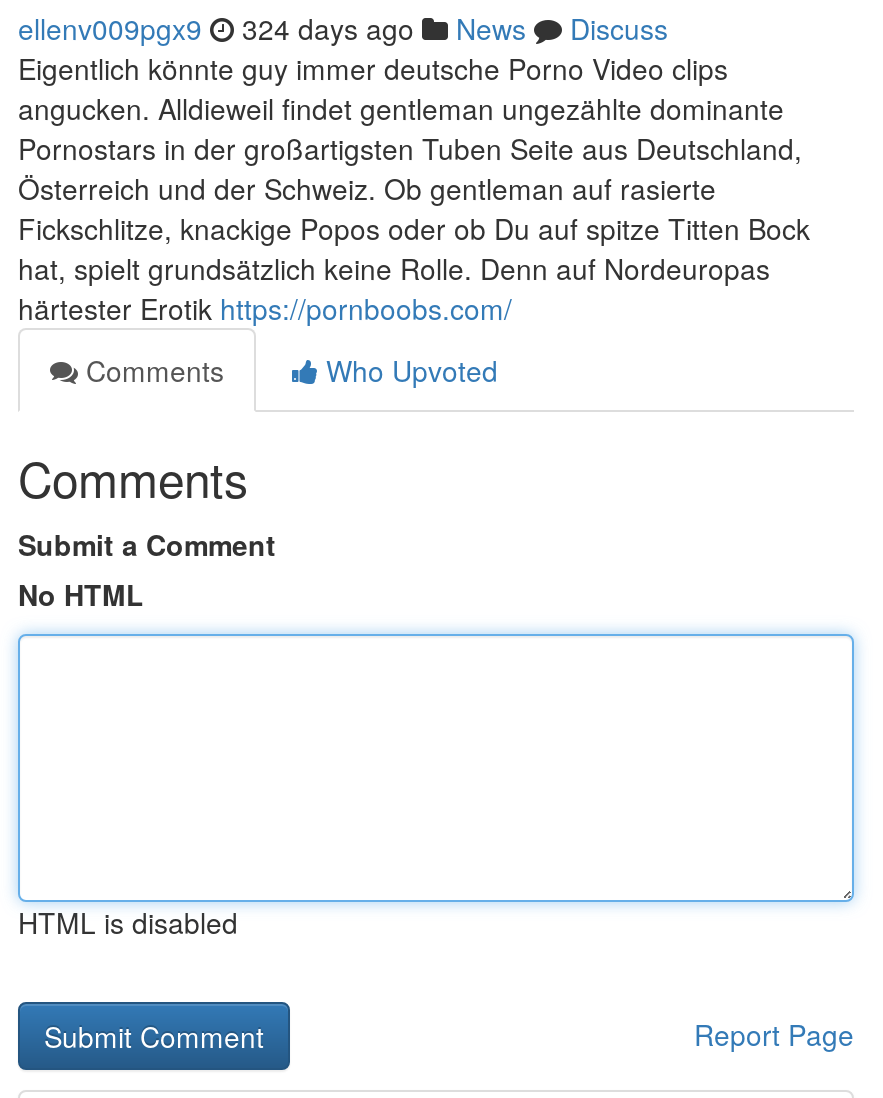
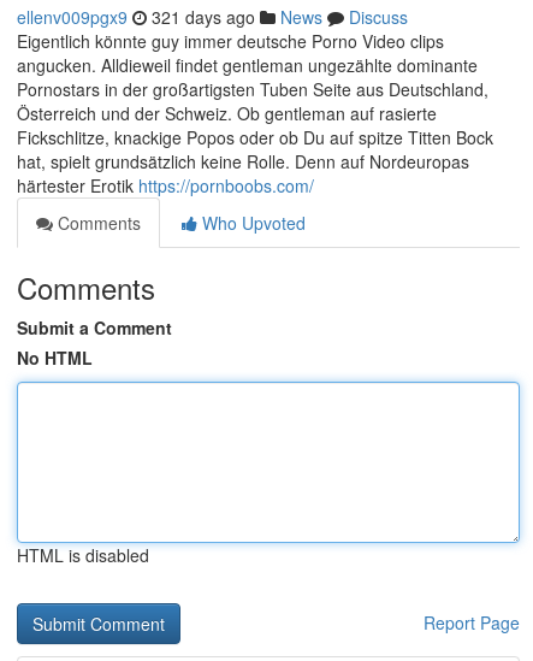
[18,8,668,48] ellenv009pgx9 324 days ago News Discuss -> [17,5,408,29] ellenv009pgx9 321 days ago News Discuss

